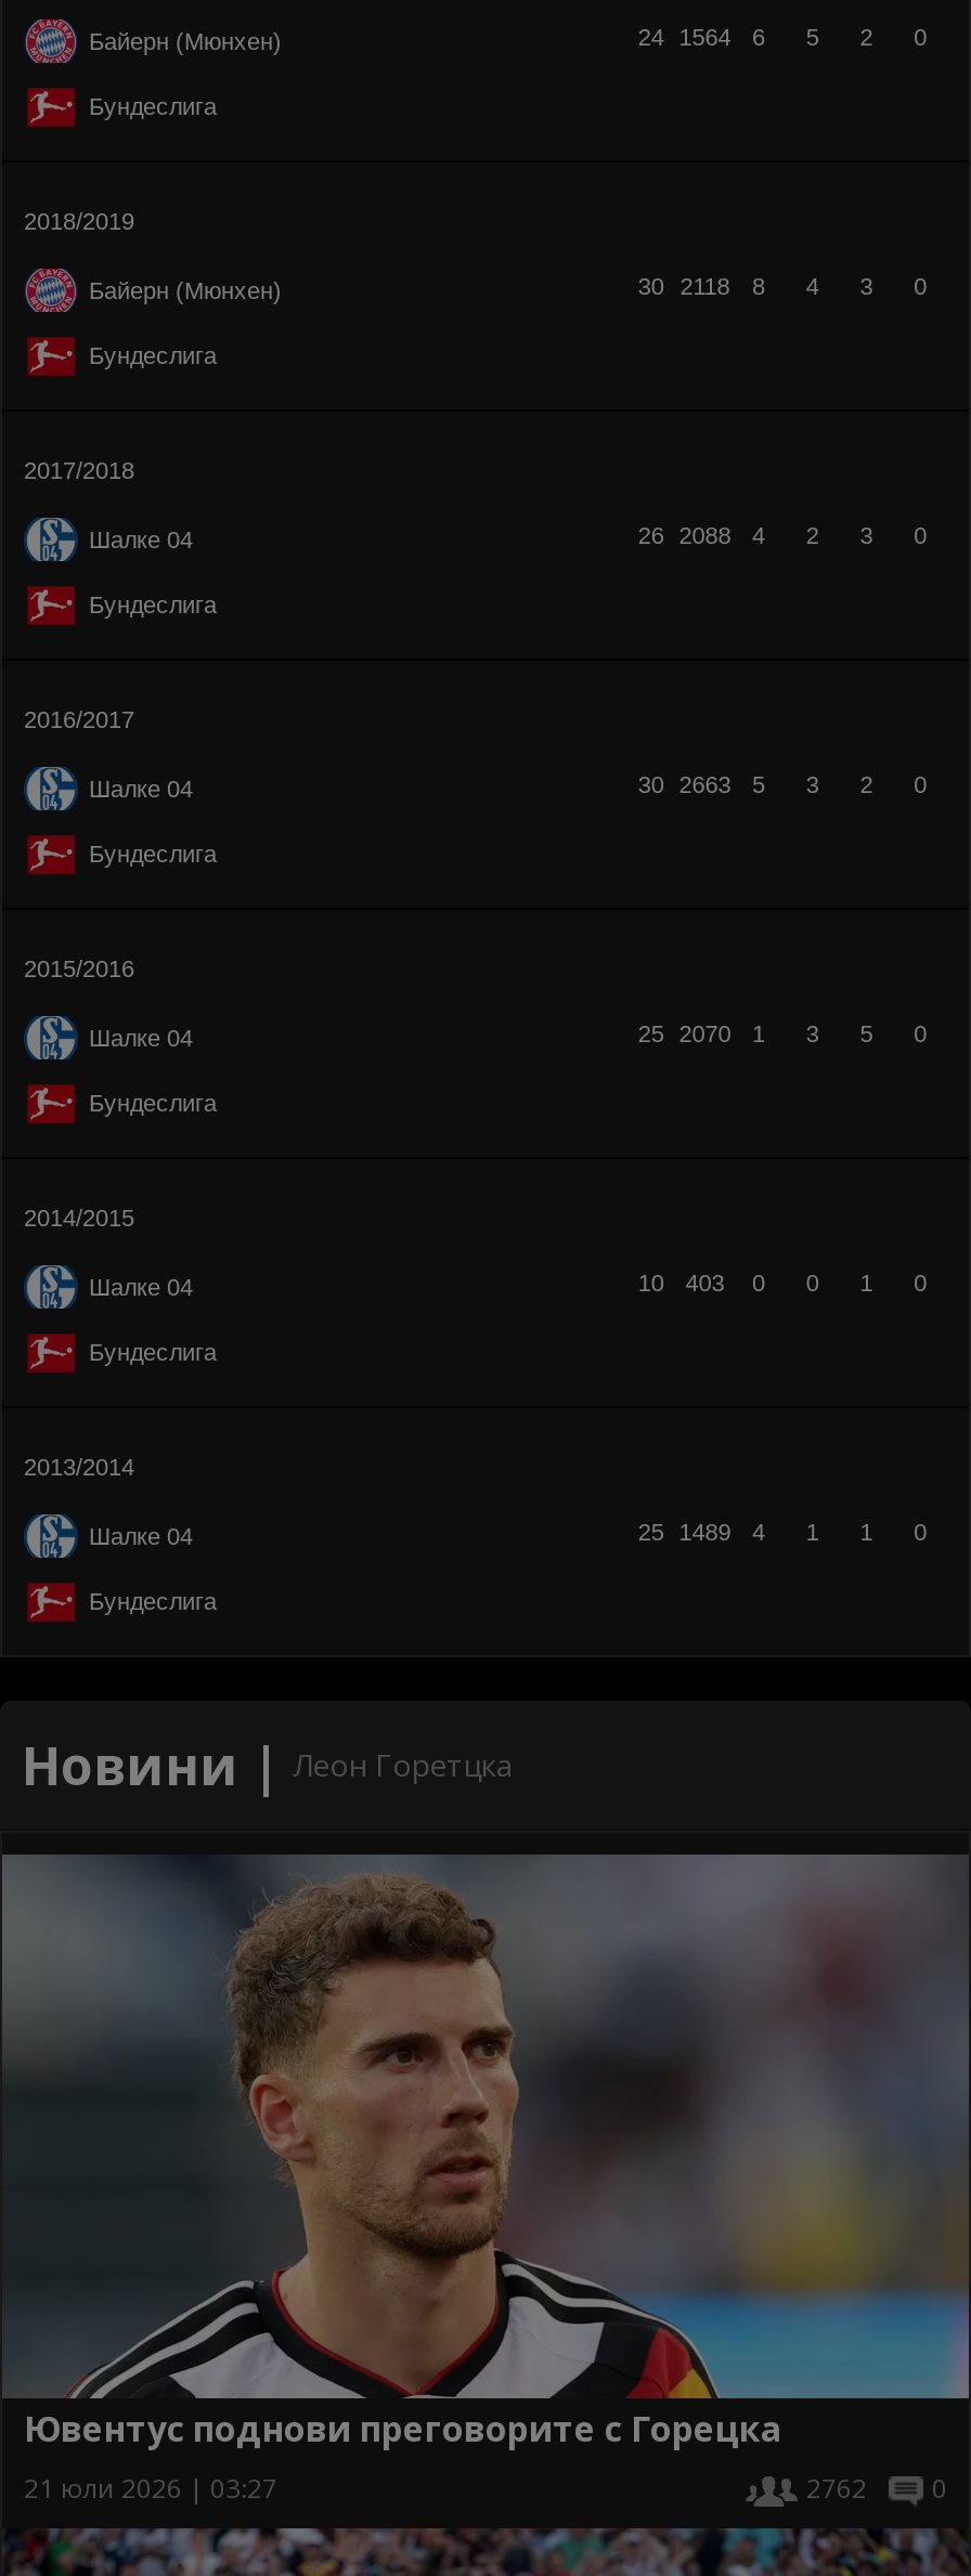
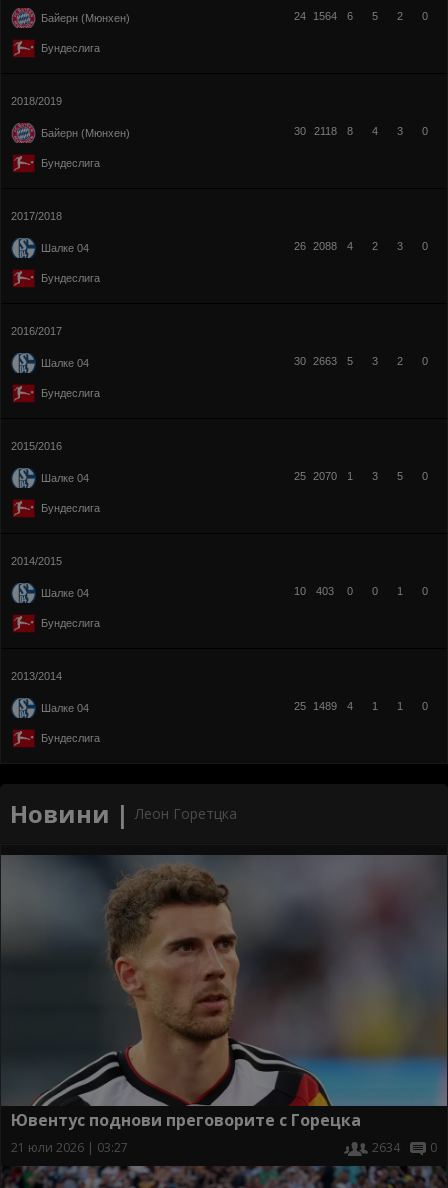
[806,2469,947,2506] 2762 0 -> [372,1139,437,1156] 2634 0

